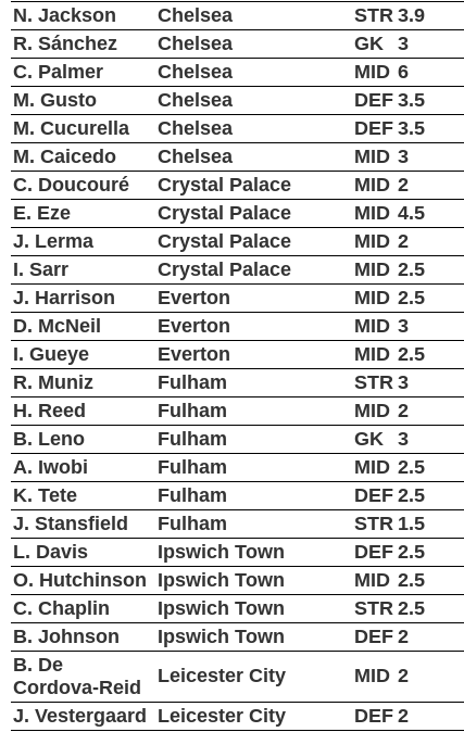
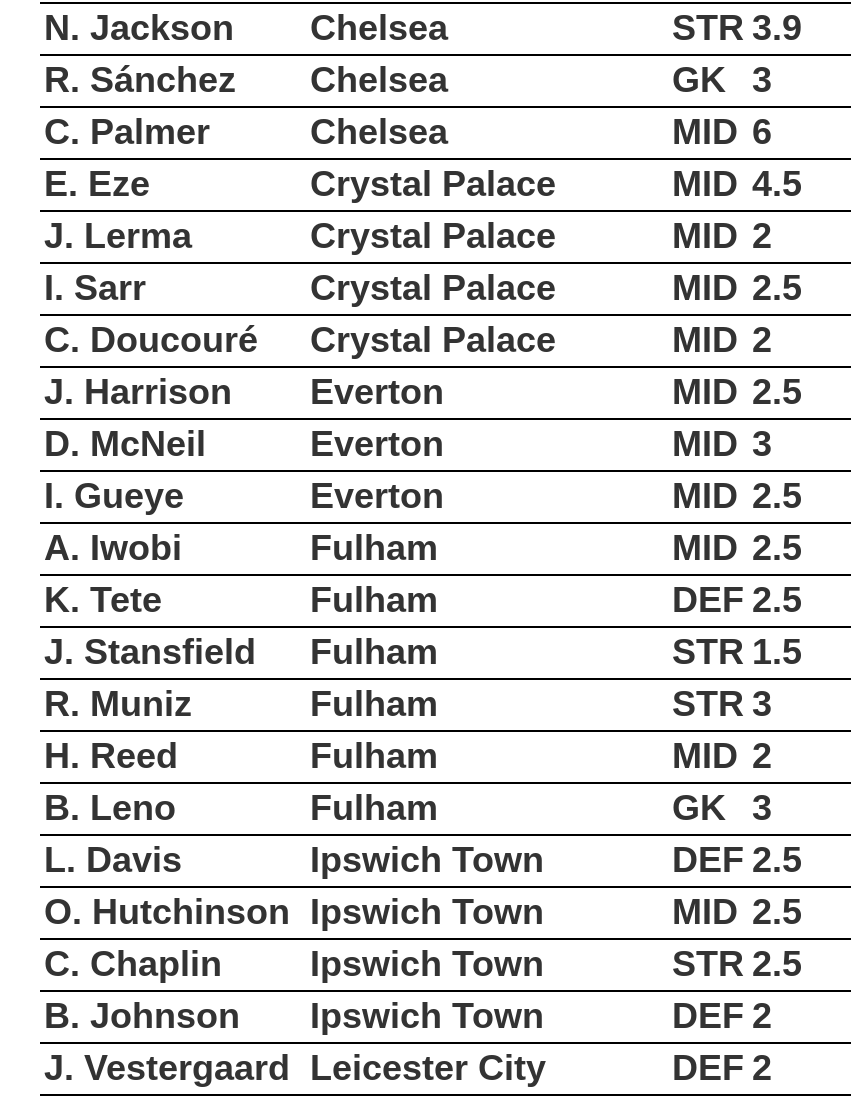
[13,89,425,195] M. Gusto | Chelsea | DEF 3.5 | M. Cucurella | Chelsea | DEF 3.5 | M. Caicedo | Chelsea | MID 3 | C. Doucouré | Crystal Palace | MID 2 -> none
none -> [44,320,772,360] C. Doucouré | Crystal Palace | MID 2
none -> [44,528,802,672] A. Iwobi | Fulham | MID 2.5 | K. Tete | Fulham | DEF 2.5 | J. Stansfield | Fulham | STR 1.5
[13,456,425,534] A. Iwobi | Fulham | MID 2.5 | K. Tete | Fulham | DEF 2.5 | J. Stansfield | Fulham | STR 1.5 -> none
[13,654,141,698] B. De | Cordova-Reid -> none
[158,665,409,686] Leicester City | MID 2 -> none

